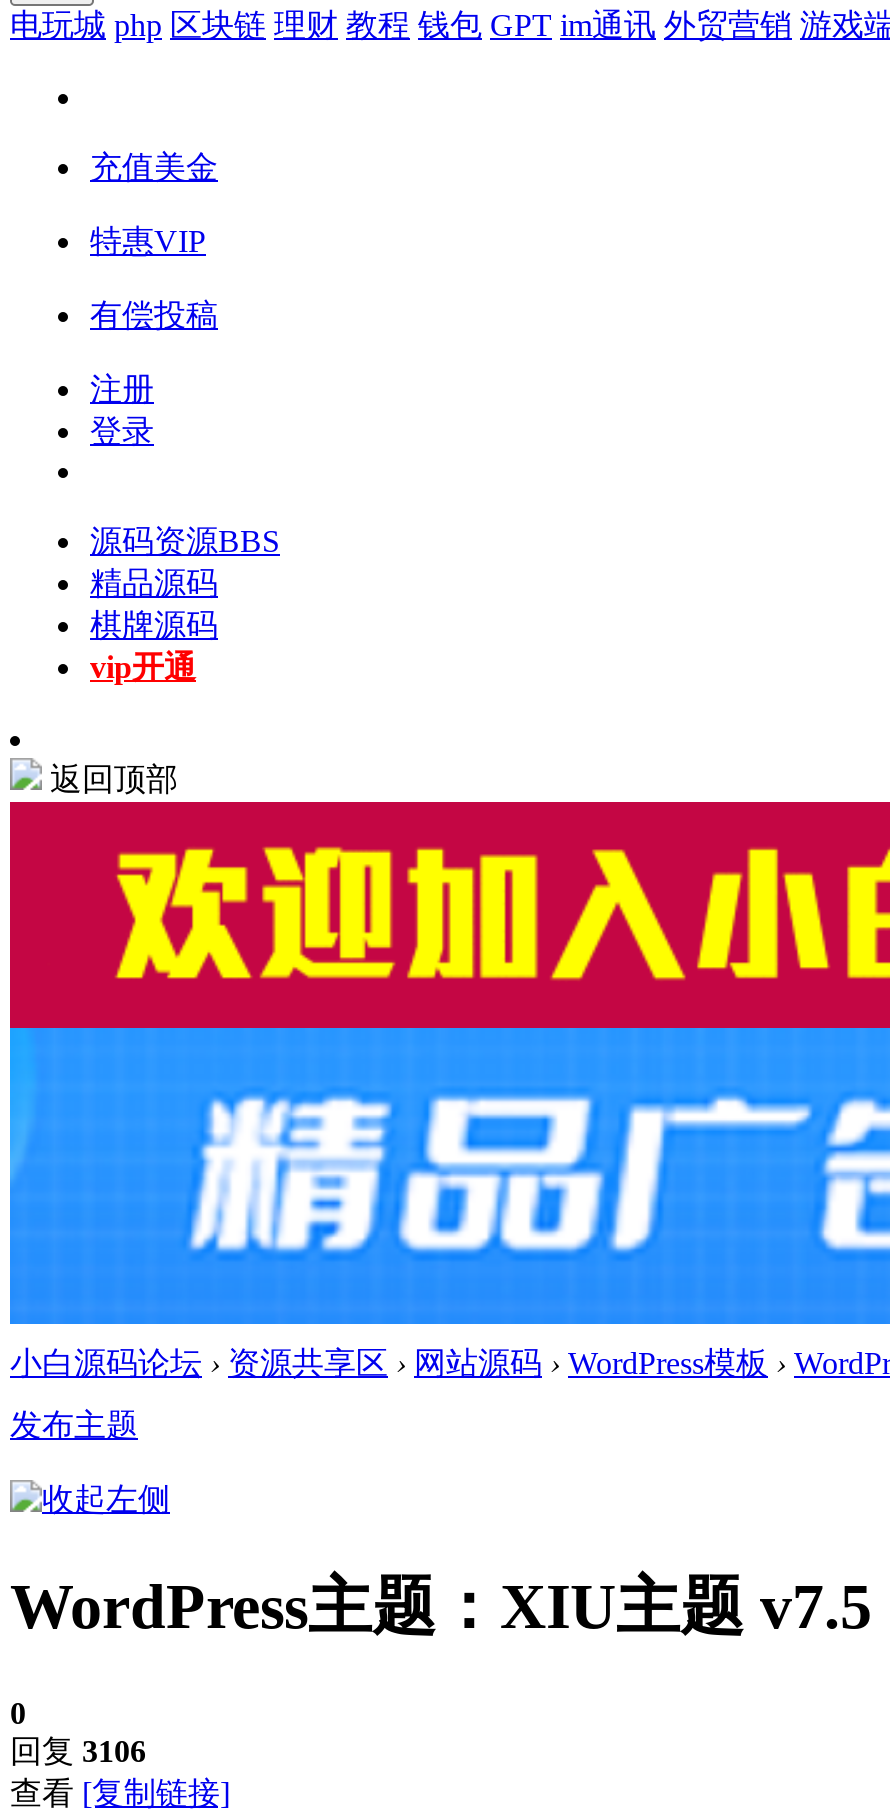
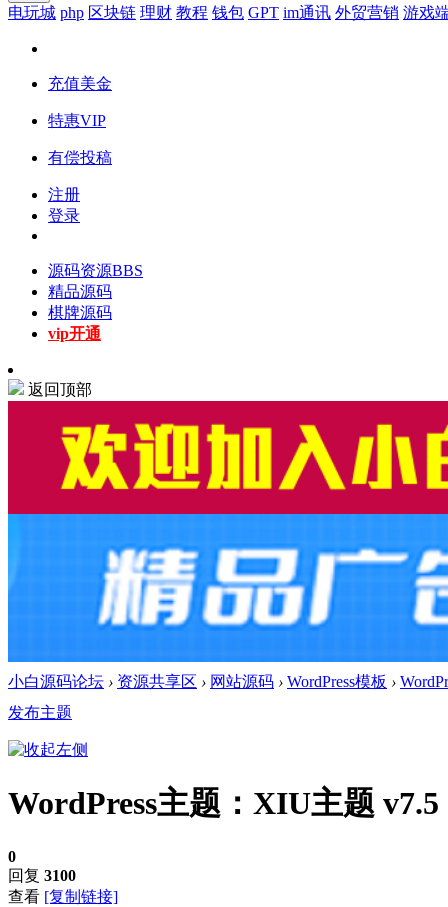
[10,1733,146,1767] 回复3106 -> [8,866,76,883] 回复3100

